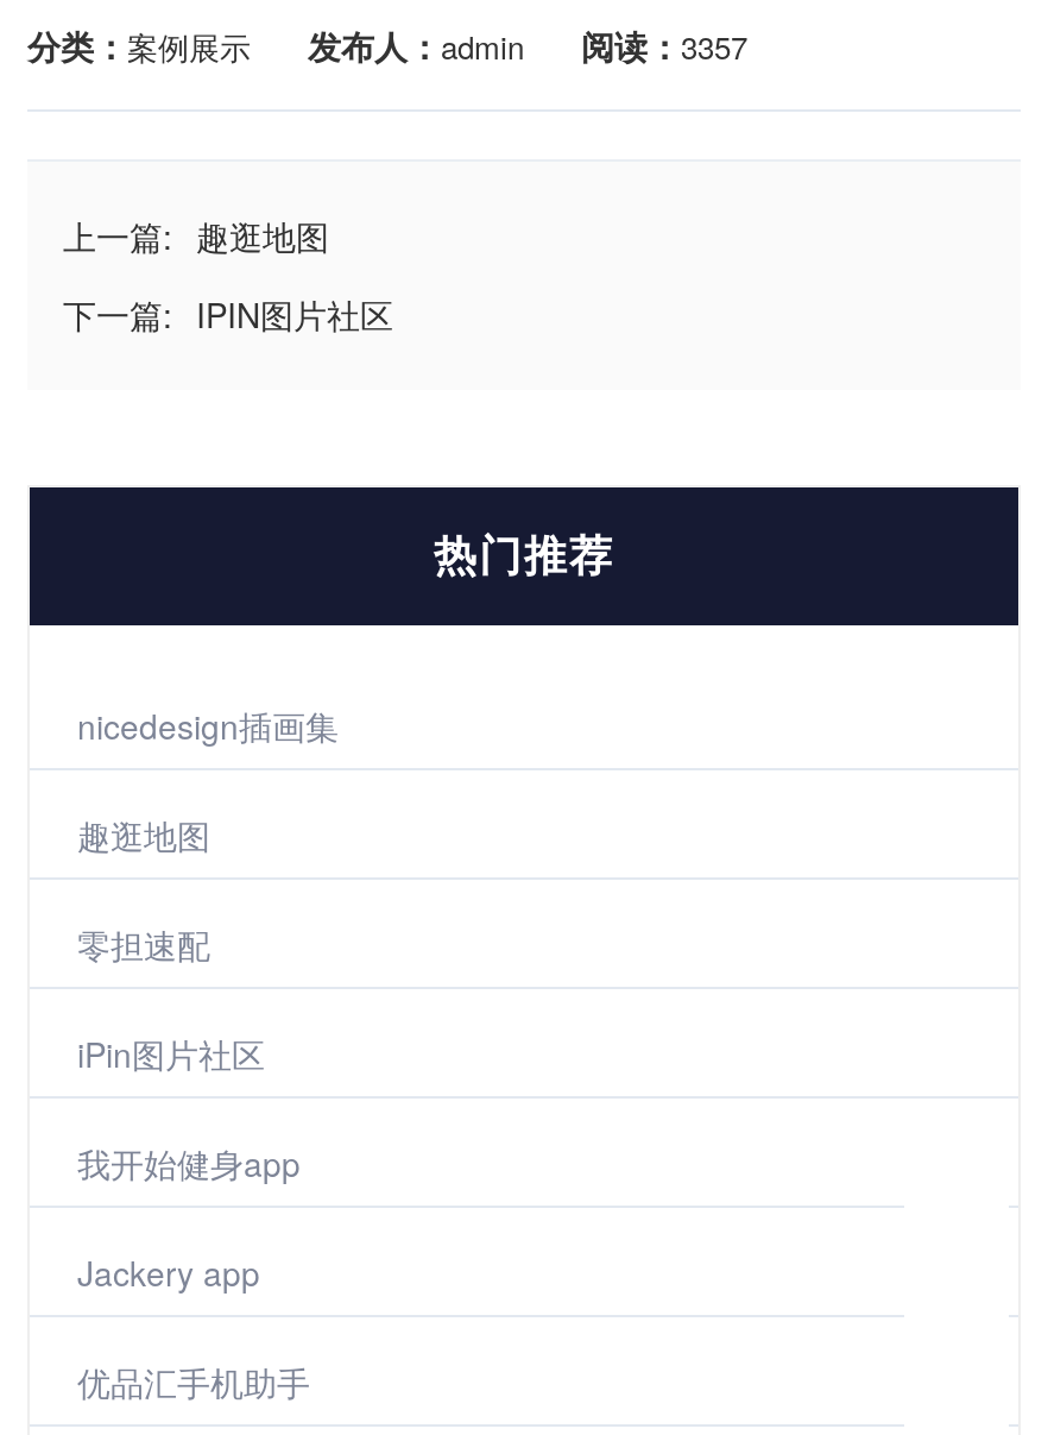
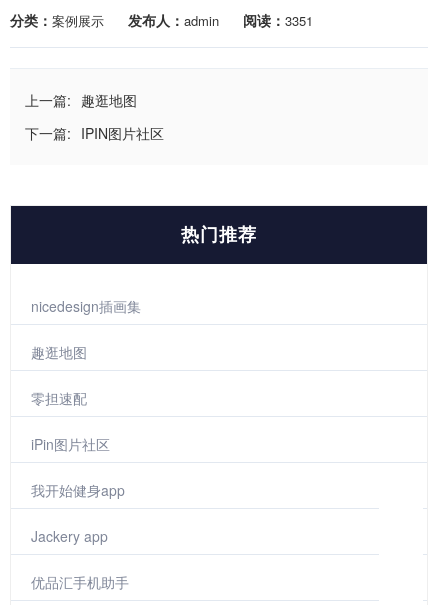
[27,21,747,69] 分类：案例展示 发布人：admin 阅读：3357 -> [10,10,313,30] 分类：案例展示 发布人：admin 阅读：3351

